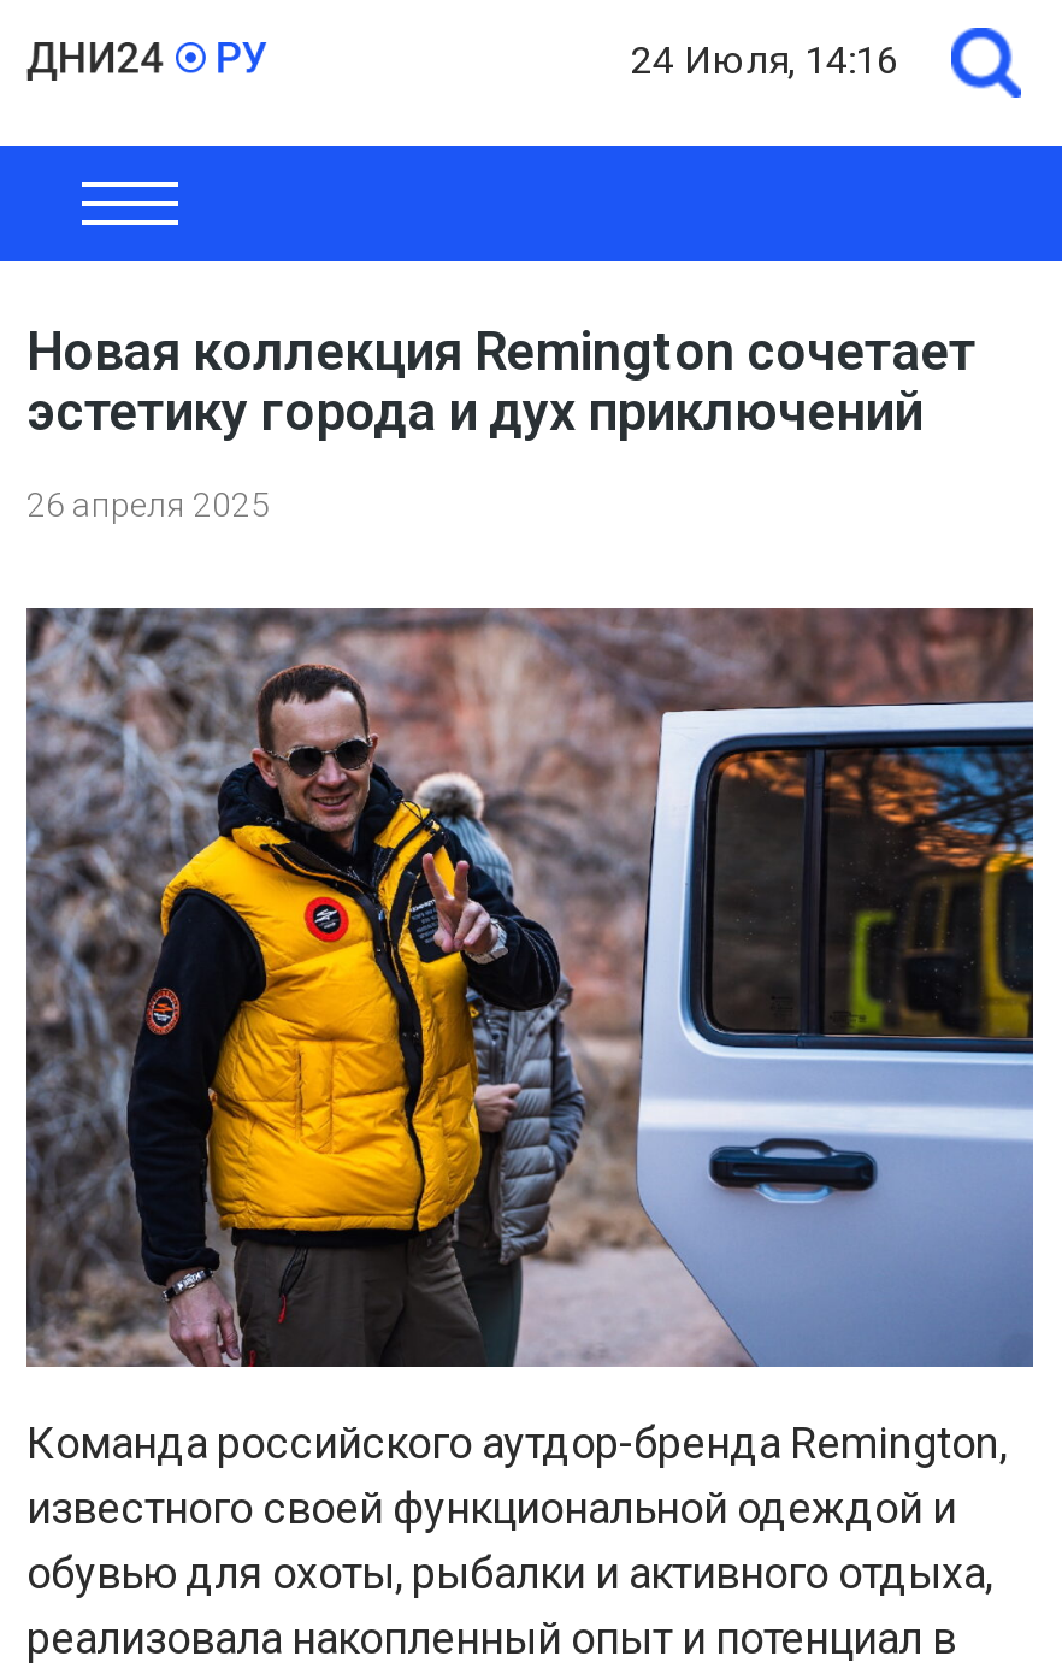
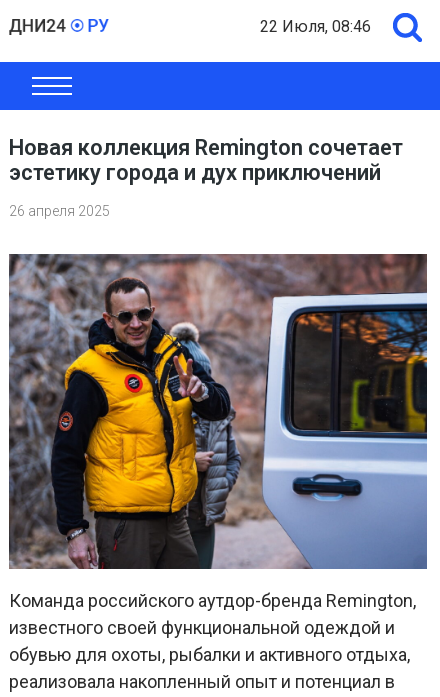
[631,37,898,83] 24 Июля, 14:16 -> [260,17,371,36] 22 Июля, 08:46

